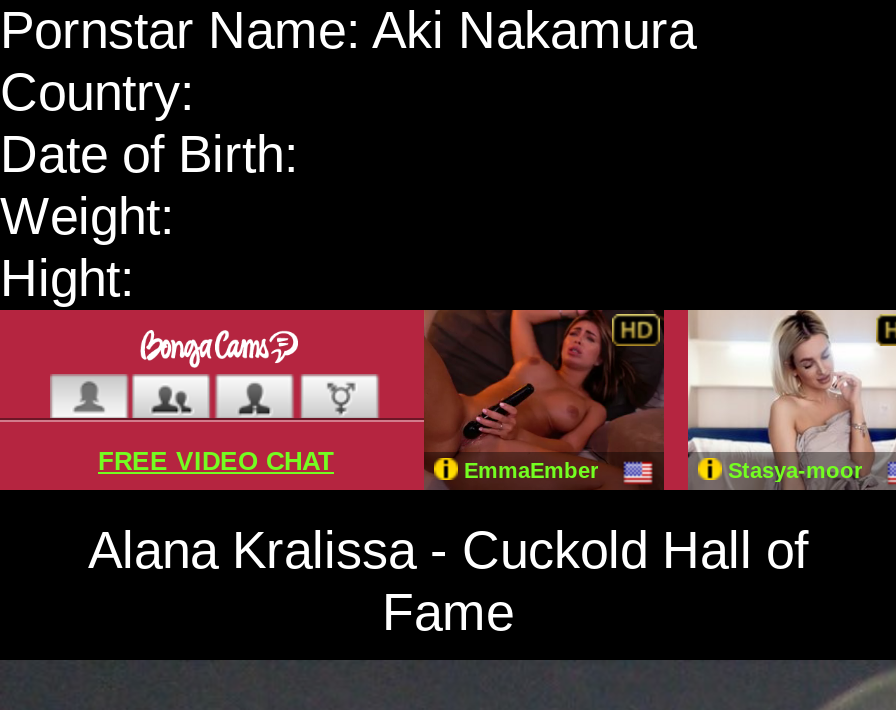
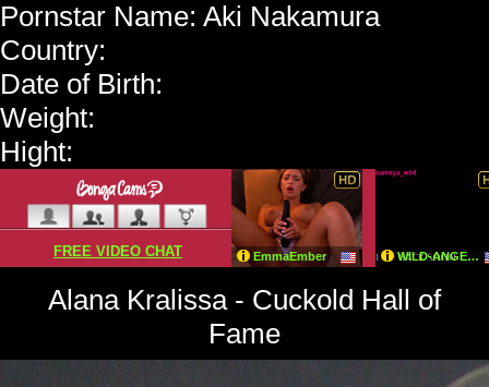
[424,308,664,486] [image] -> [230,169,361,265] [image]
[686,308,890,492] [image] -> [374,169,486,267] [image]

